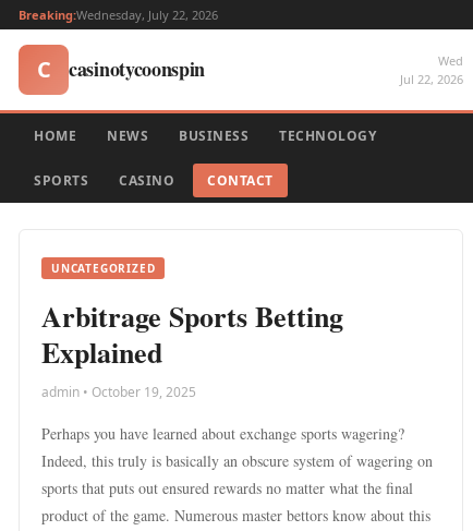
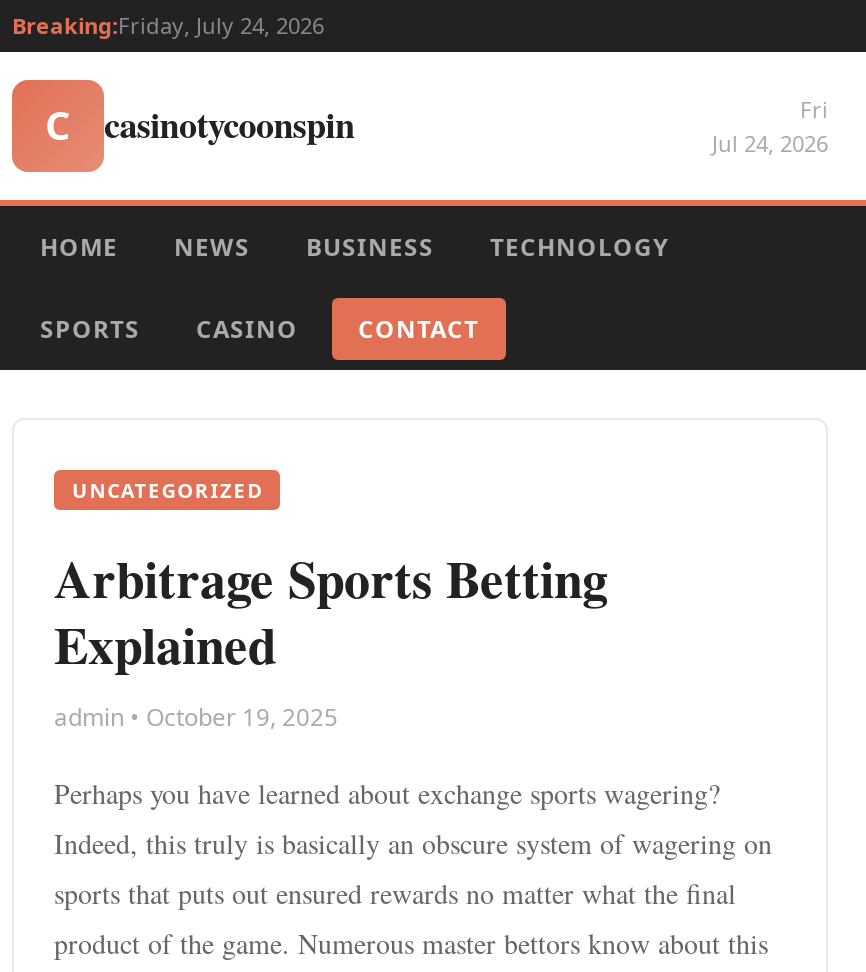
[19,7,218,23] Breaking:Wednesday, July 22, 2026 -> [12,10,324,40] Breaking:Friday, July 24, 2026
[400,52,463,87] Wed | Jul 22, 2026 -> [712,94,828,158] Fri | Jul 24, 2026

